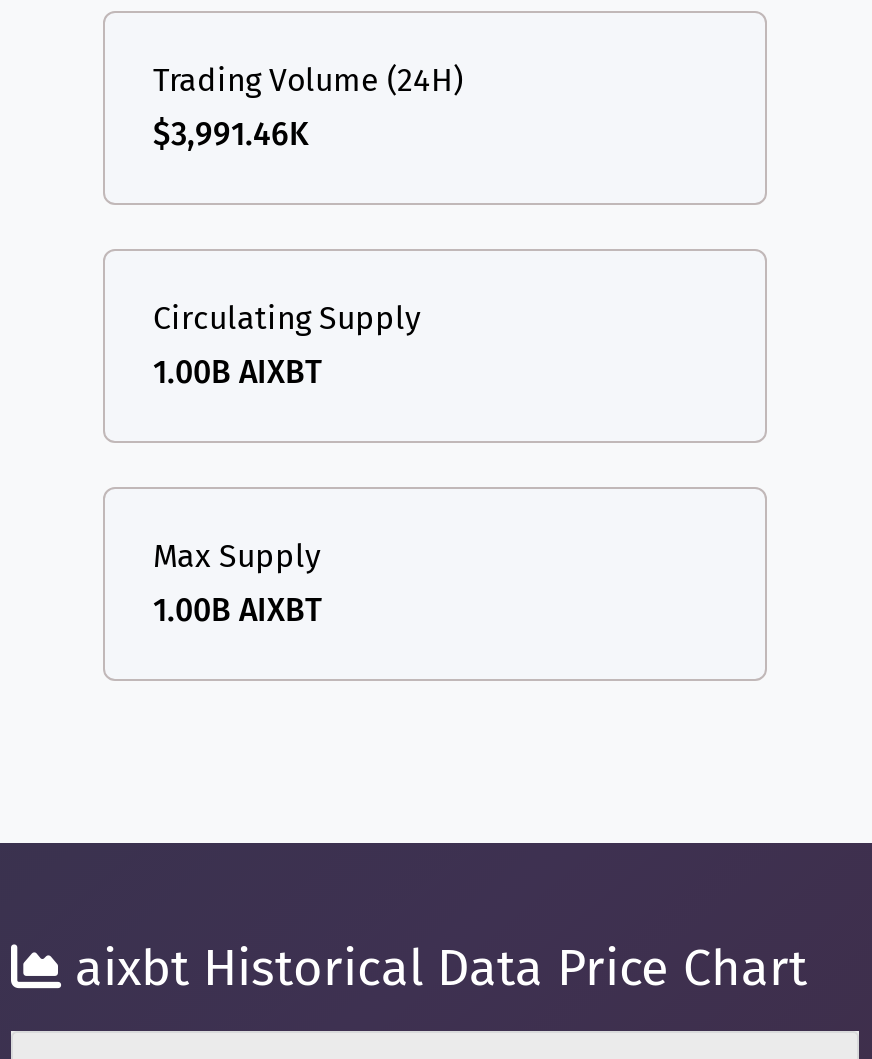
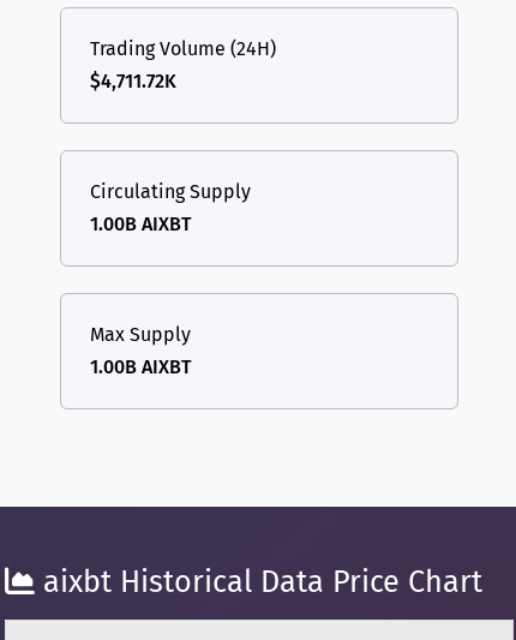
[153,114,309,152] $3,991.46K -> [90,69,176,92] $4,711.72K

